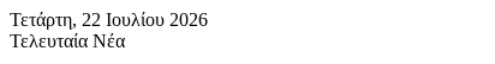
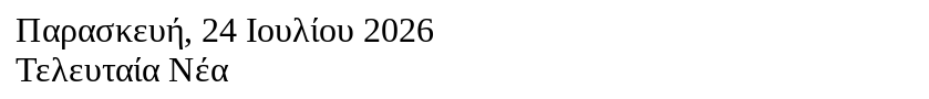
[10,9,208,30] Τετάρτη, 22 Ιουλίου 2026 -> [16,11,434,48] Παρασκευή, 24 Ιουλίου 2026

